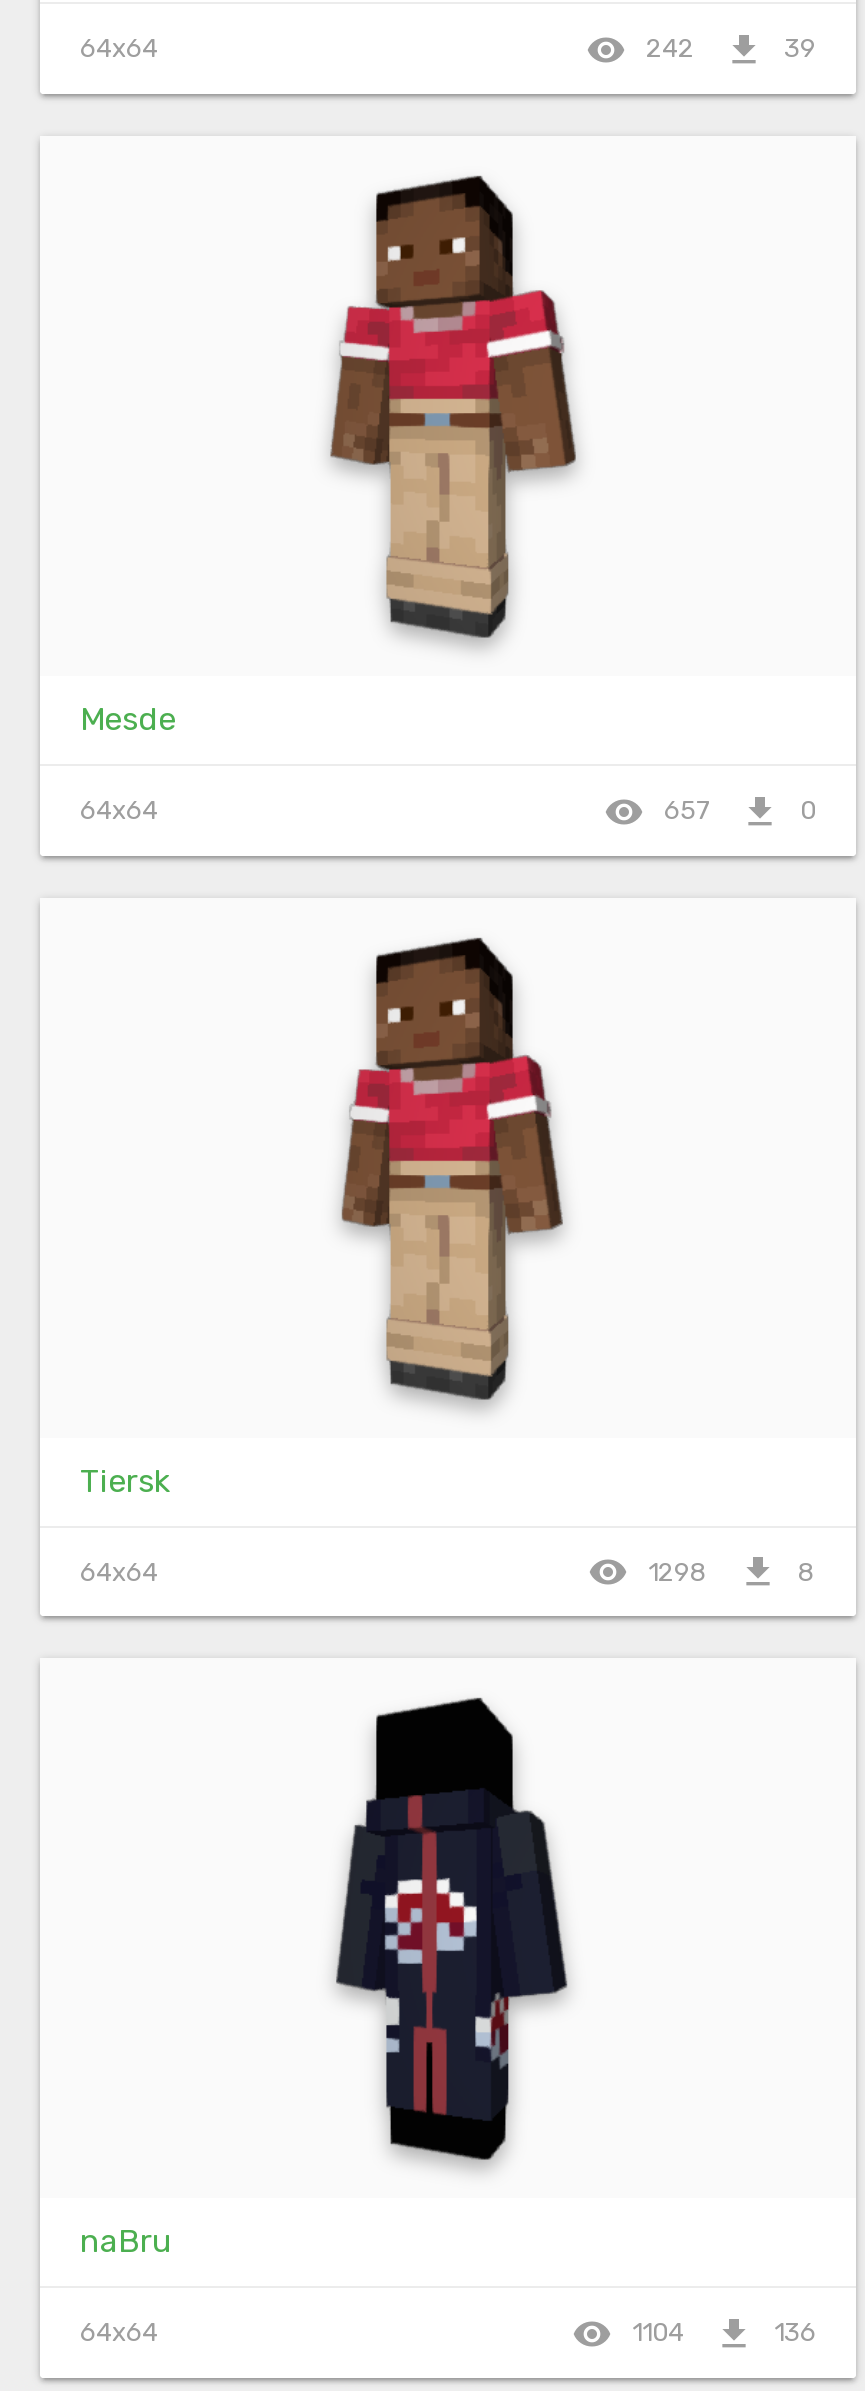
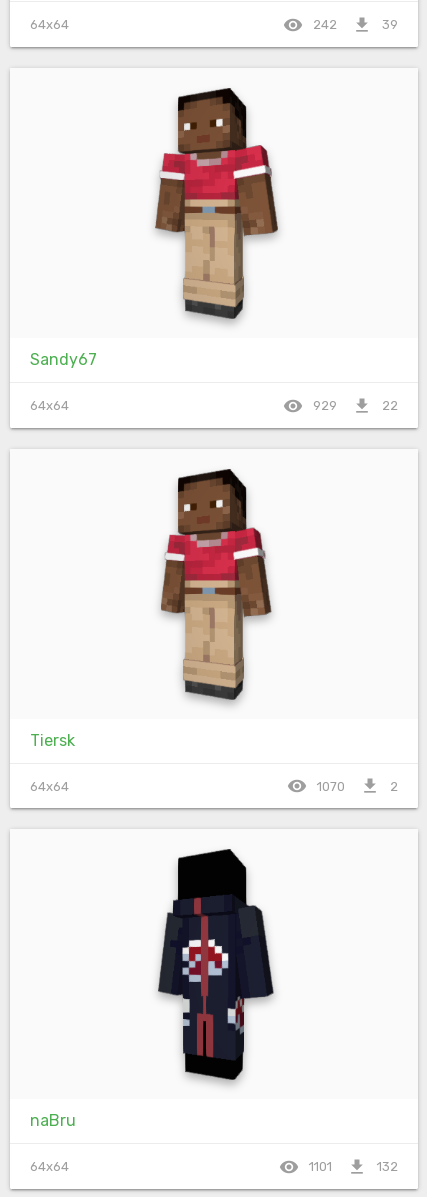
[80,700,176,738] Mesde -> [30,350,97,369] Sandy67
[664,795,710,825] 657 -> [313,397,337,412] 929
[800,795,816,825] 0 -> [382,397,398,412] 22
[648,1556,708,1586] 1298 -> [317,778,345,793] 1070
[798,1556,816,1586] 8 -> [390,778,398,793] 2
[632,2318,684,2348] 1104 -> [309,1159,332,1174] 1101
[774,2318,816,2348] 136 -> [377,1159,398,1174] 132

